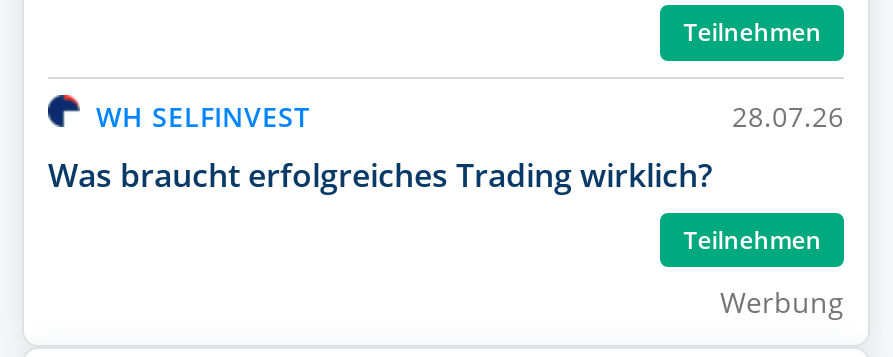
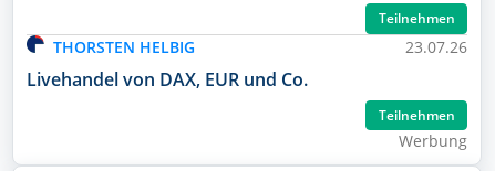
[48,96,712,196] WH SELFINVEST | Was braucht erfolgreiches Trading wirklich? -> [27,36,308,91] THORSTEN HELBIG | Livehandel von DAX, EUR und Co.
[732,96,844,134] 28.07.26 -> [405,36,467,57] 23.07.26

